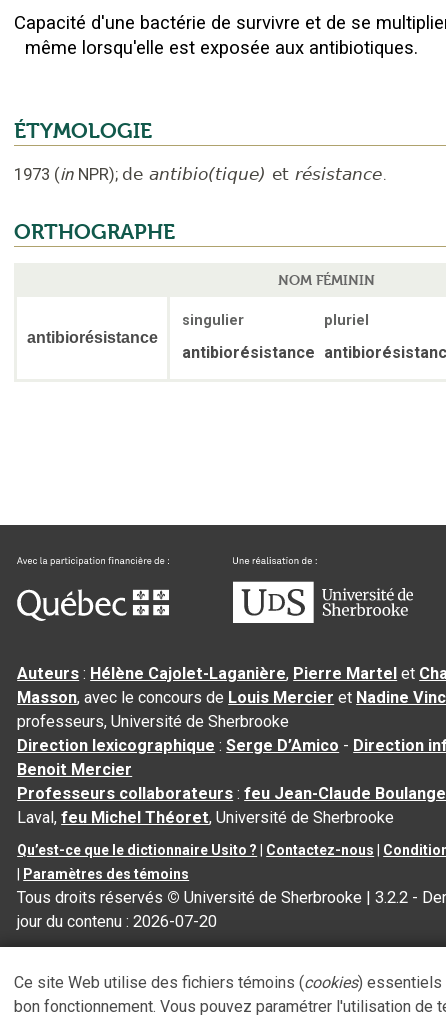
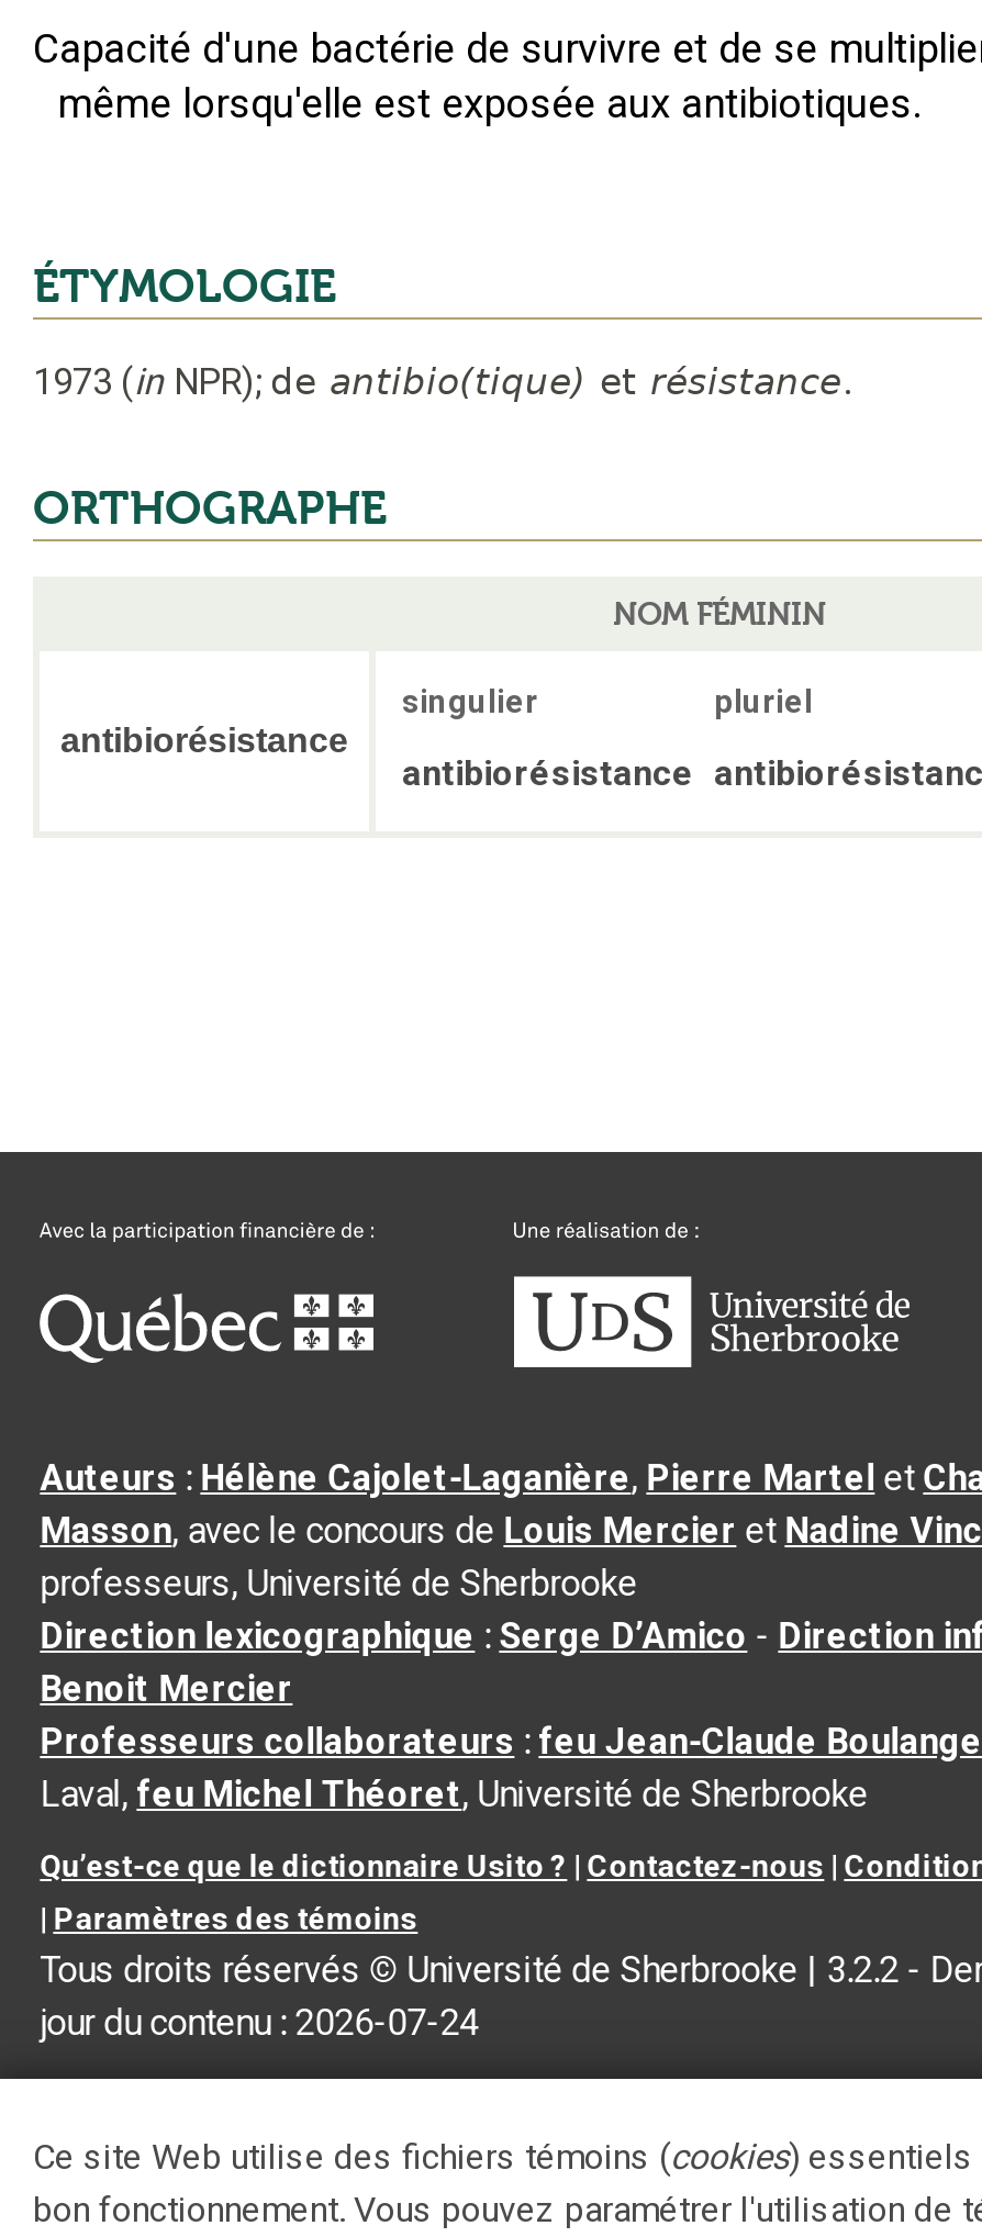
[17,912,217,931] jour du contenu : 2026-07-20 -> [40,2002,479,2044] jour du contenu : 2026-07-24

